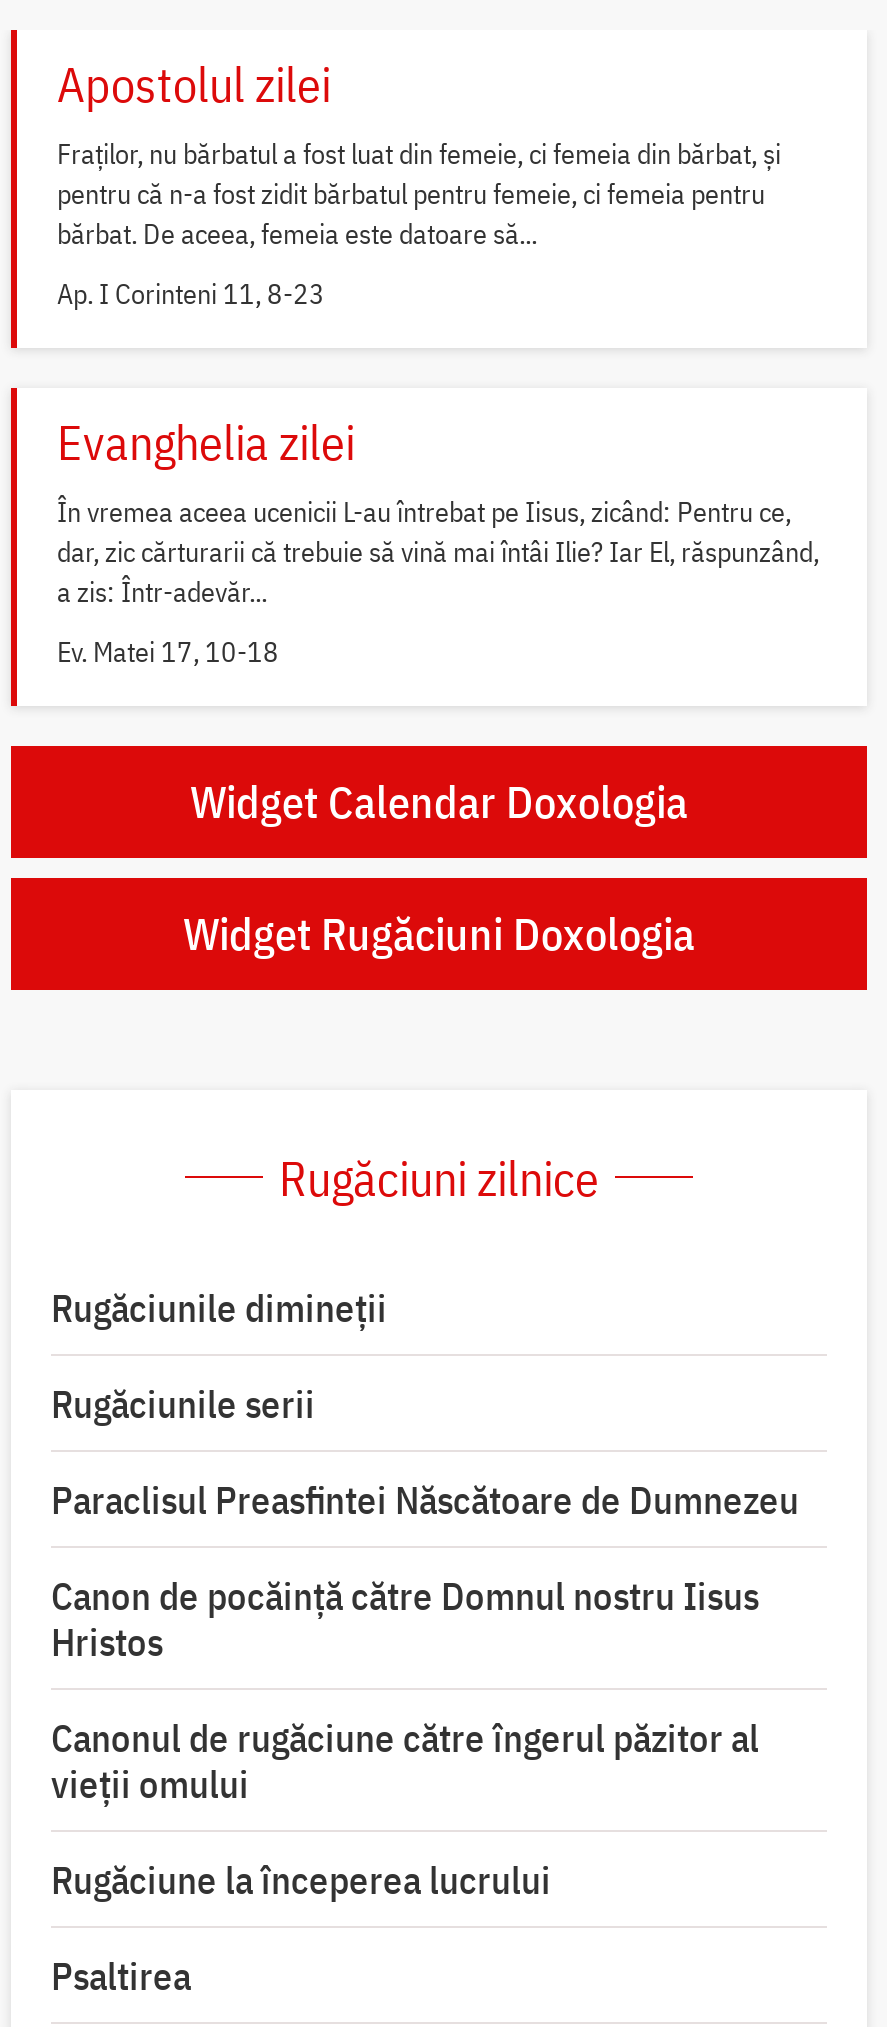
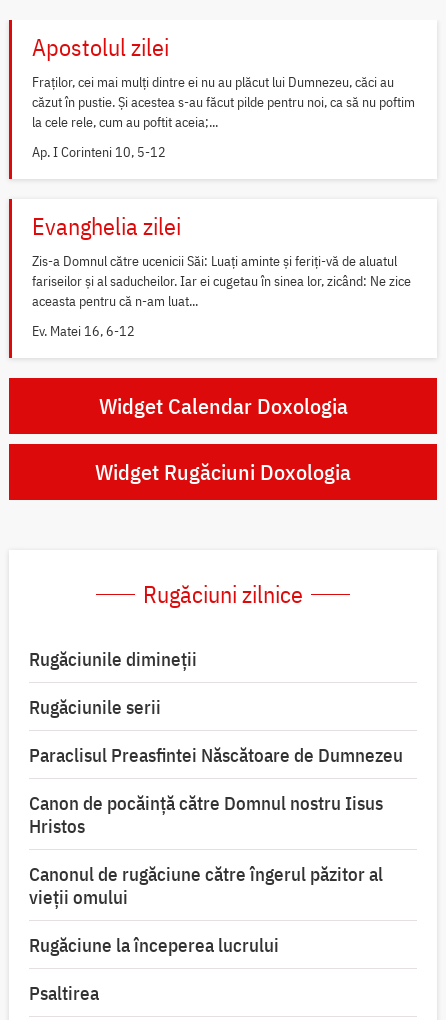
[57,136,781,252] Fraților, nu bărbatul a fost luat din femeie, ci femeia din bărbat, și | pentru că n-a fost zidit bărbatul pentru femeie, ci femeia pentru | bărbat. De aceea, femeia este datoare să... -> [32,73,415,131] Fraților, cei mai mulți dintre ei nu au plăcut lui Dumnezeu, căci au | căzut în pustie. Și acestea s-au făcut pilde pentru noi, ca să nu poftim | la cele rele, cum au poftit aceia;...
[57,276,325,312] Ap. I Corinteni 11, 8-23 -> [32,143,166,161] Ap. I Corinteni 10, 5-12
[57,494,819,610] În vremea aceea ucenicii L-au întrebat pe Iisus, zicând: Pentru ce, | dar, zic cărturarii că trebuie să vină mai întâi Ilie? Iar El, răspunzând, | a zis: Într-adevăr... -> [32,252,411,310] Zis-a Domnul către ucenicii Săi: Luați aminte și feriți-vă de aluatul | fariseilor și al saducheilor. Iar ei cugetau în sinea lor, zicând: Ne zice | aceasta pentru că n-am luat...
[57,634,279,670] Ev. Matei 17, 10-18 -> [32,322,135,340] Ev. Matei 16, 6-12

